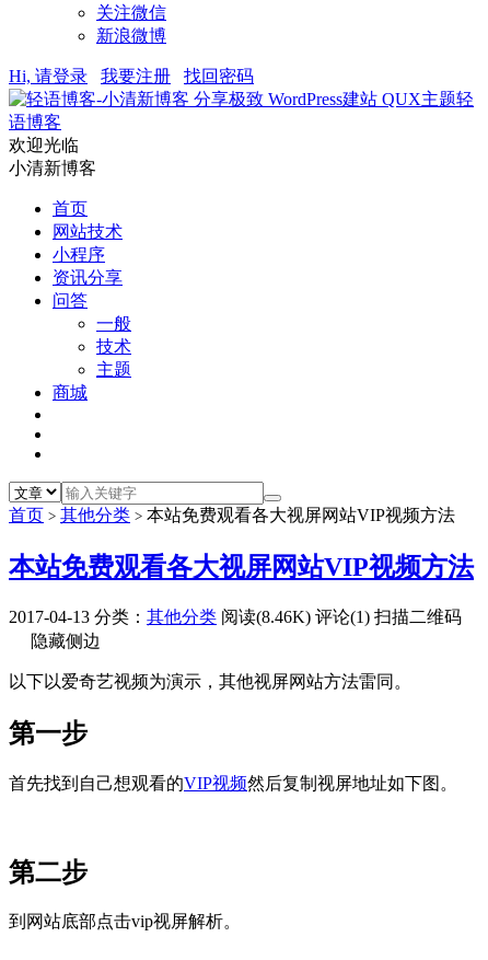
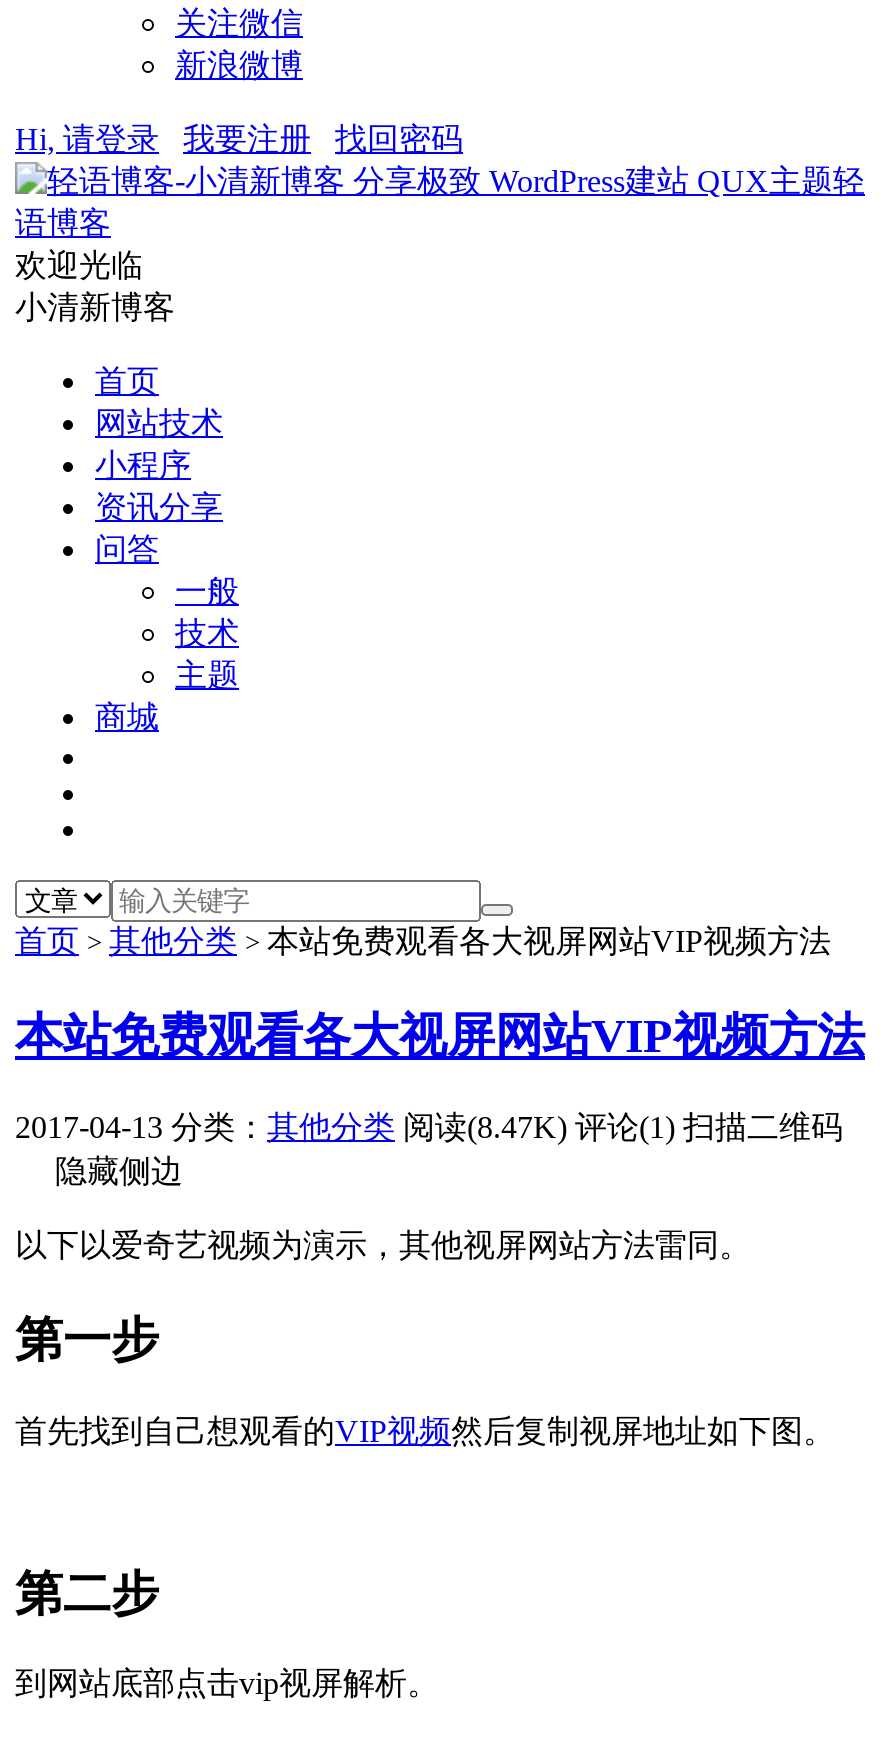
[9,607,462,626] 2017-04-13 分类：其他分类 阅读(8.46K) 评论(1) 扫描二维码 -> [15,1110,843,1144] 2017-04-13 分类：其他分类 阅读(8.47K) 评论(1) 扫描二维码

